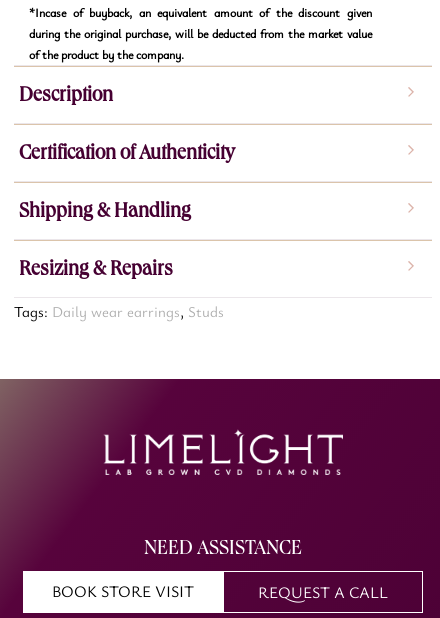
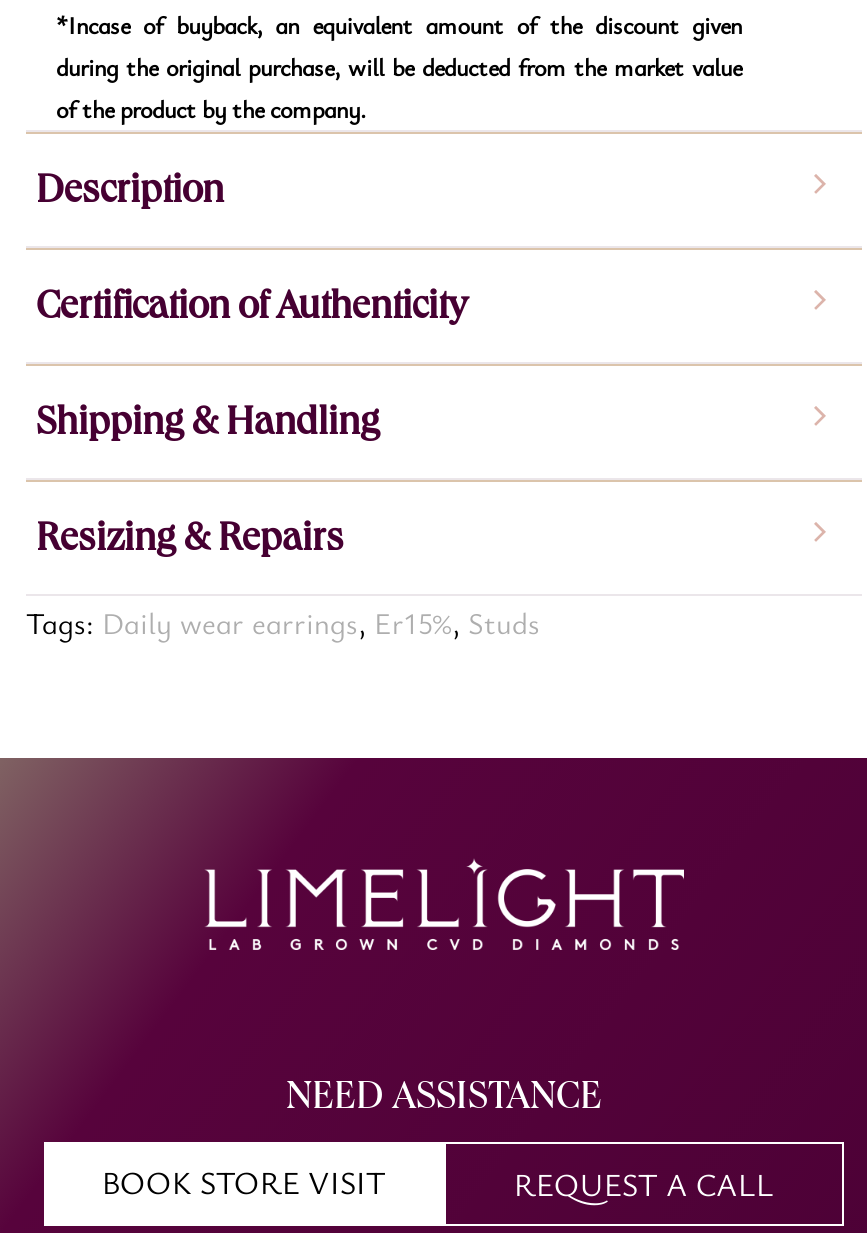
[14,301,224,321] Tags: Daily wear earrings, Studs -> [26,601,540,641] Tags: Daily wear earrings, Er15%, Studs

